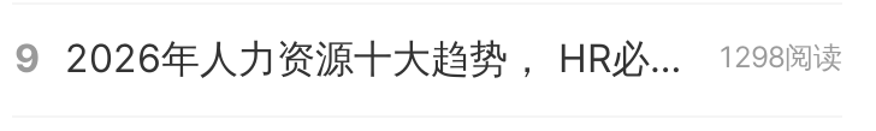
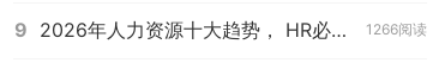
[720,39,842,75] 1298阅读 -> [366,21,427,38] 1266阅读

